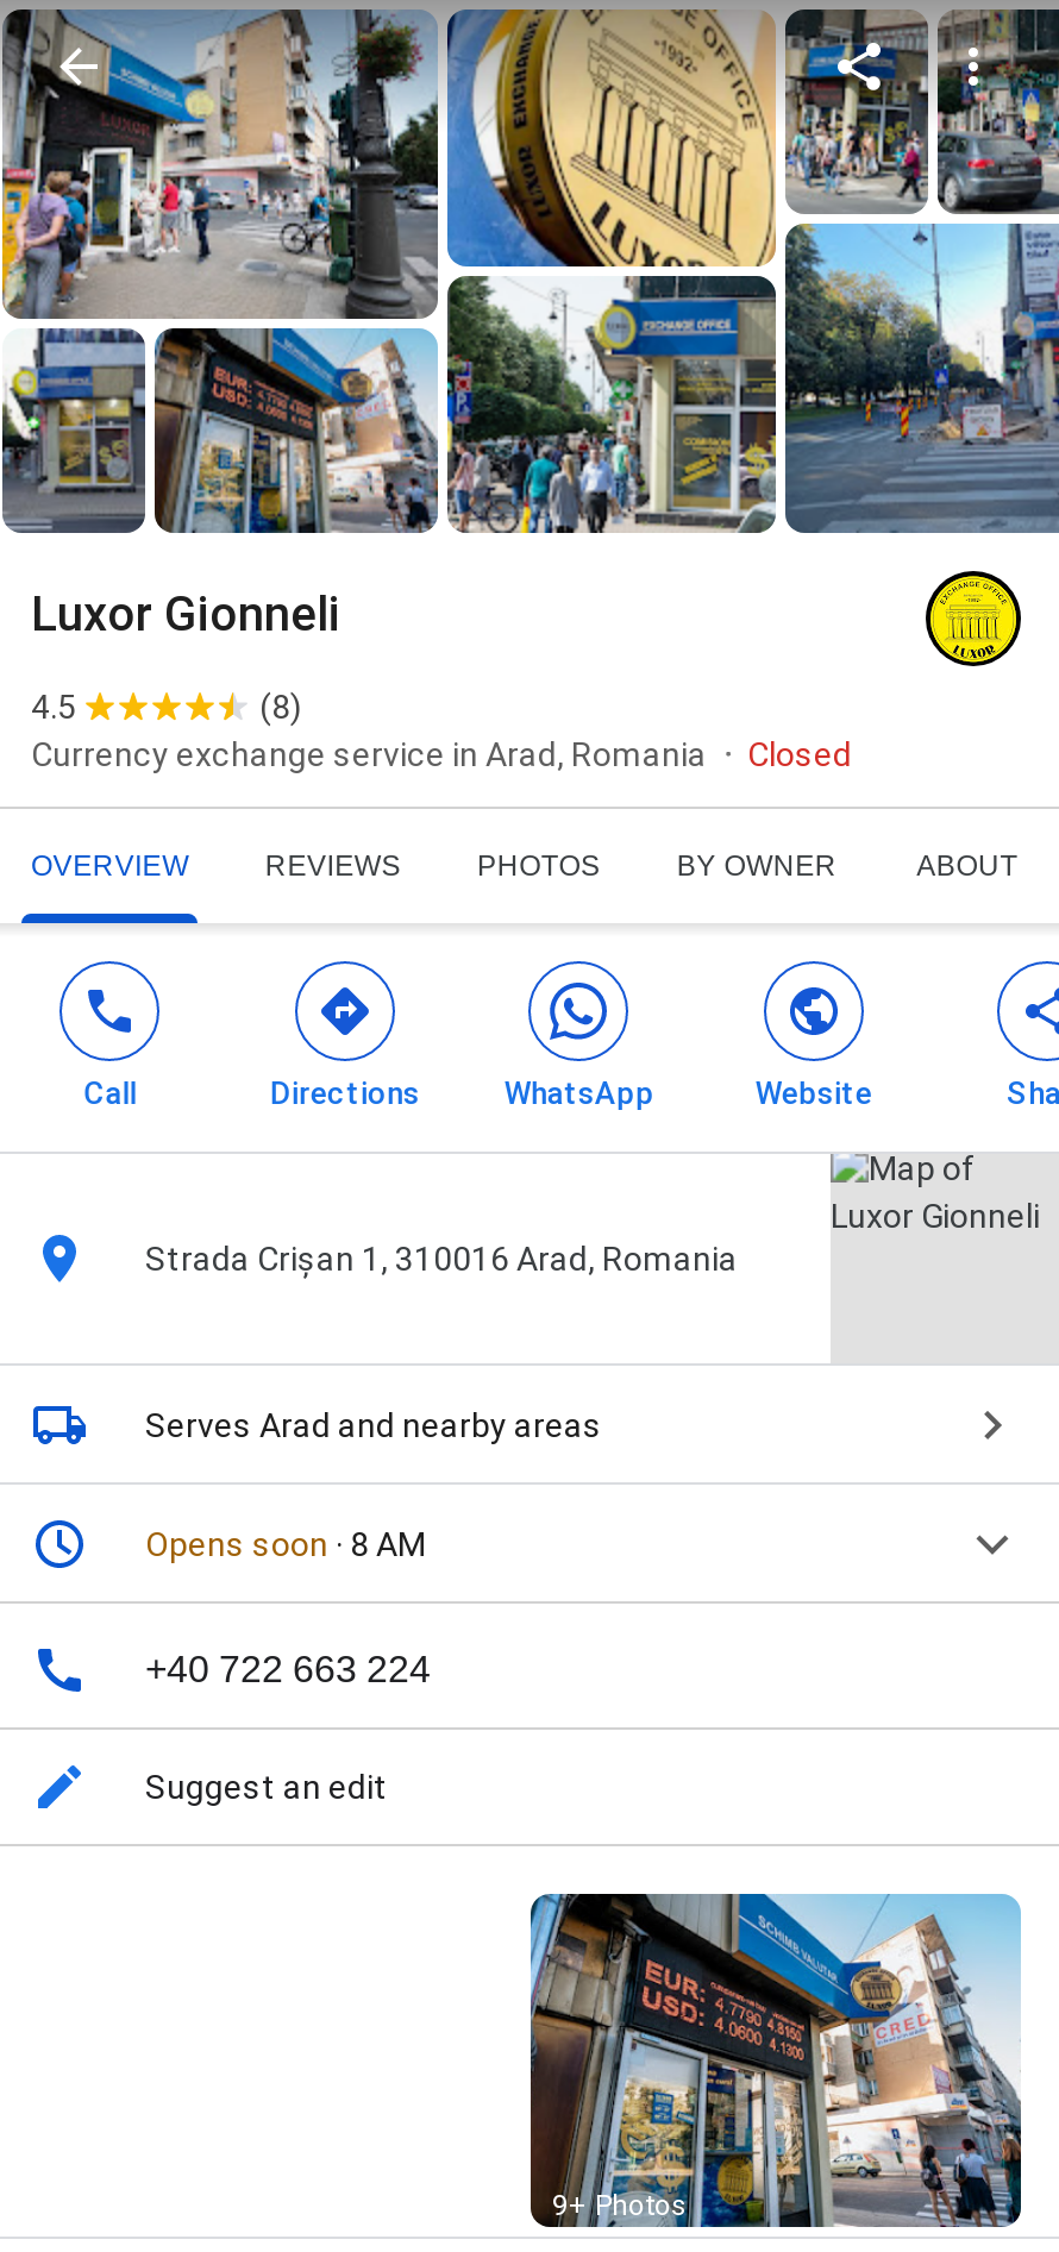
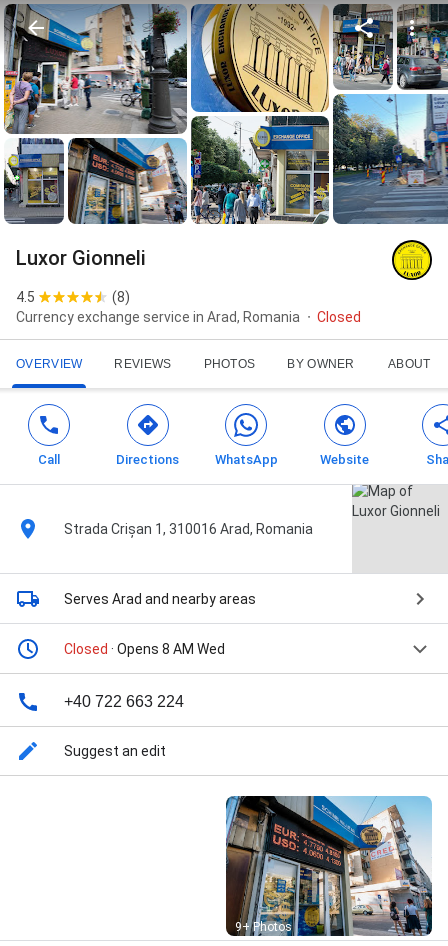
[145,1526,426,1564] Opens soon · 8 AM -> [64,641,225,657] Closed · Opens 8 AM Wed

